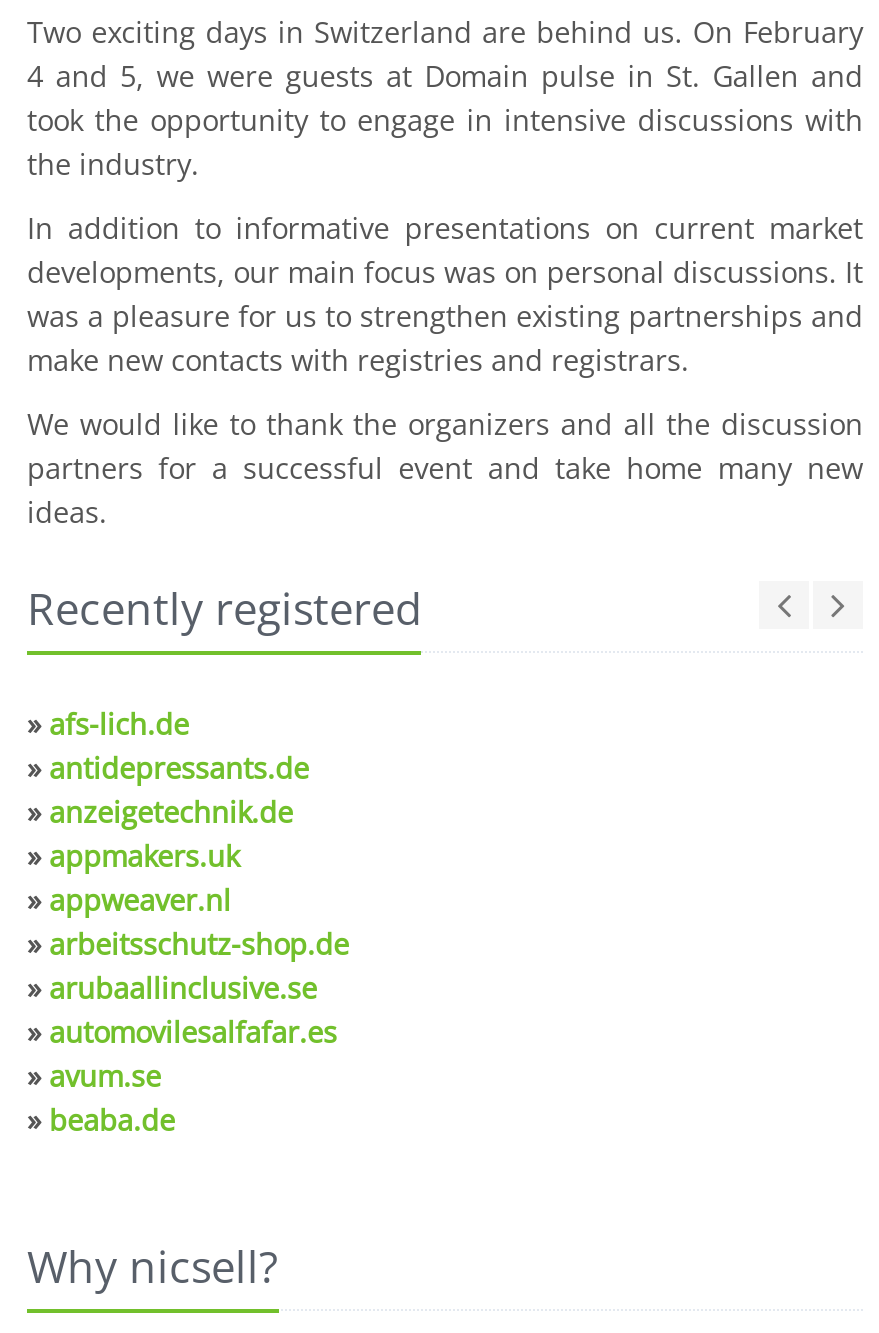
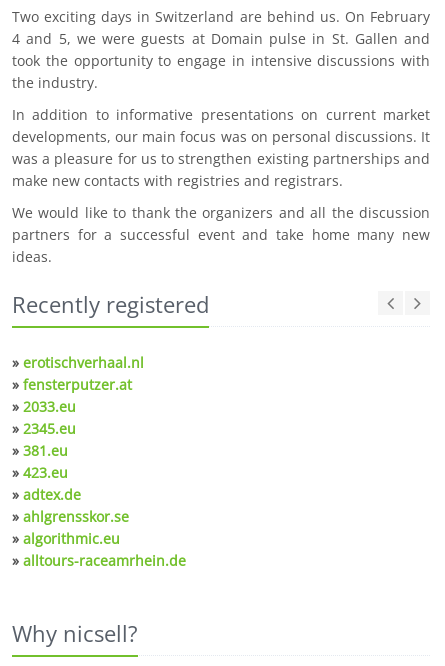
[27,705,349,1139] » afs-lich.de | » antidepressants.de | » anzeigetechnik.de | » appmakers.uk | » appweaver.nl | » arbeitsschutz-shop.de | » arubaallinclusive.se | » automovilesalfafar.es | » avum.se | » beaba.de -> [12,353,186,570] » erotischverhaal.nl | » fensterputzer.at | » 2033.eu | » 2345.eu | » 381.eu | » 423.eu | » adtex.de | » ahlgrensskor.se | » algorithmic.eu | » alltours-raceamrhein.de

